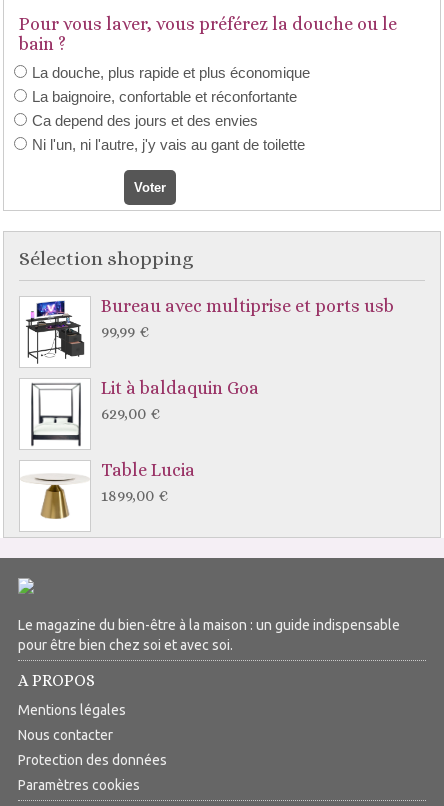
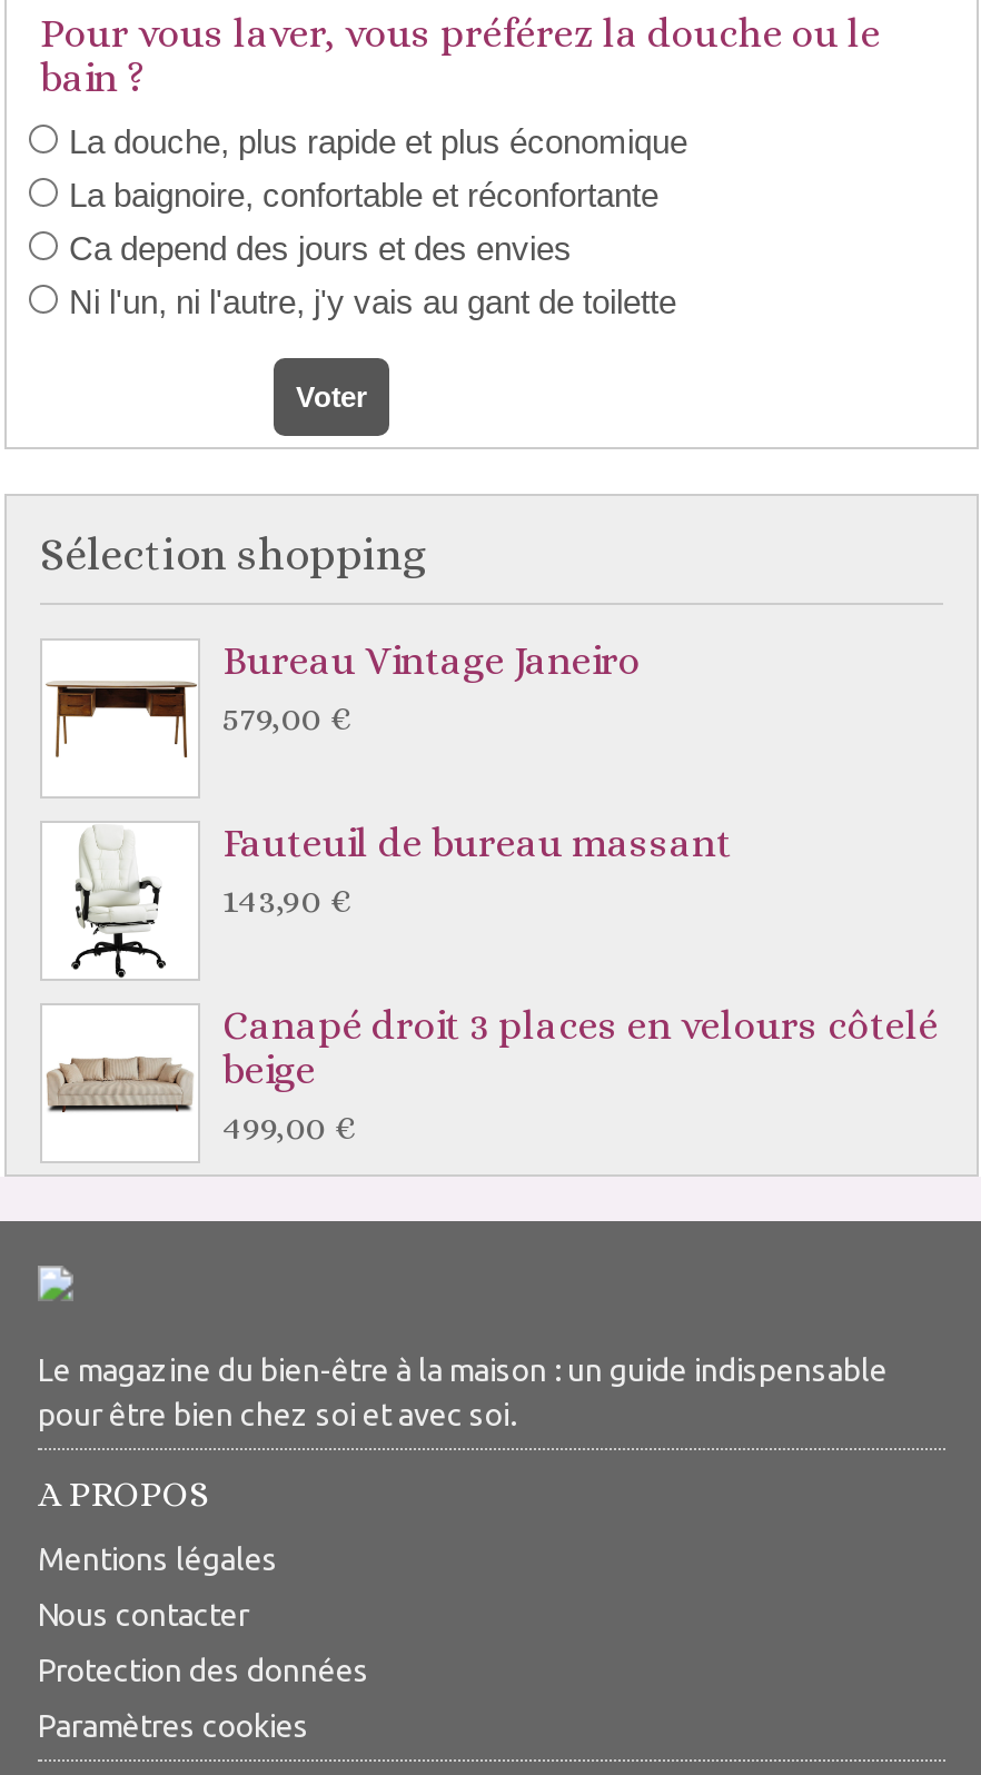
[23,296,394,364] [image] | Bureau avec multiprise et ports usb | 99,99 € -> [47,638,641,787] [image] | Bureau Vintage Janeiro | 579,00 €
[30,378,259,449] [image] | Lit à baldaquin Goa | 629,00 € -> [67,821,732,981] [image] | Fauteuil de bureau massant | 143,90 €
[22,460,195,520] [image] | Table Lucia | 1899,00 € -> [44,1003,939,1148] [image] | Canapé droit 3 places en velours côtelé | beige | 499,00 €

